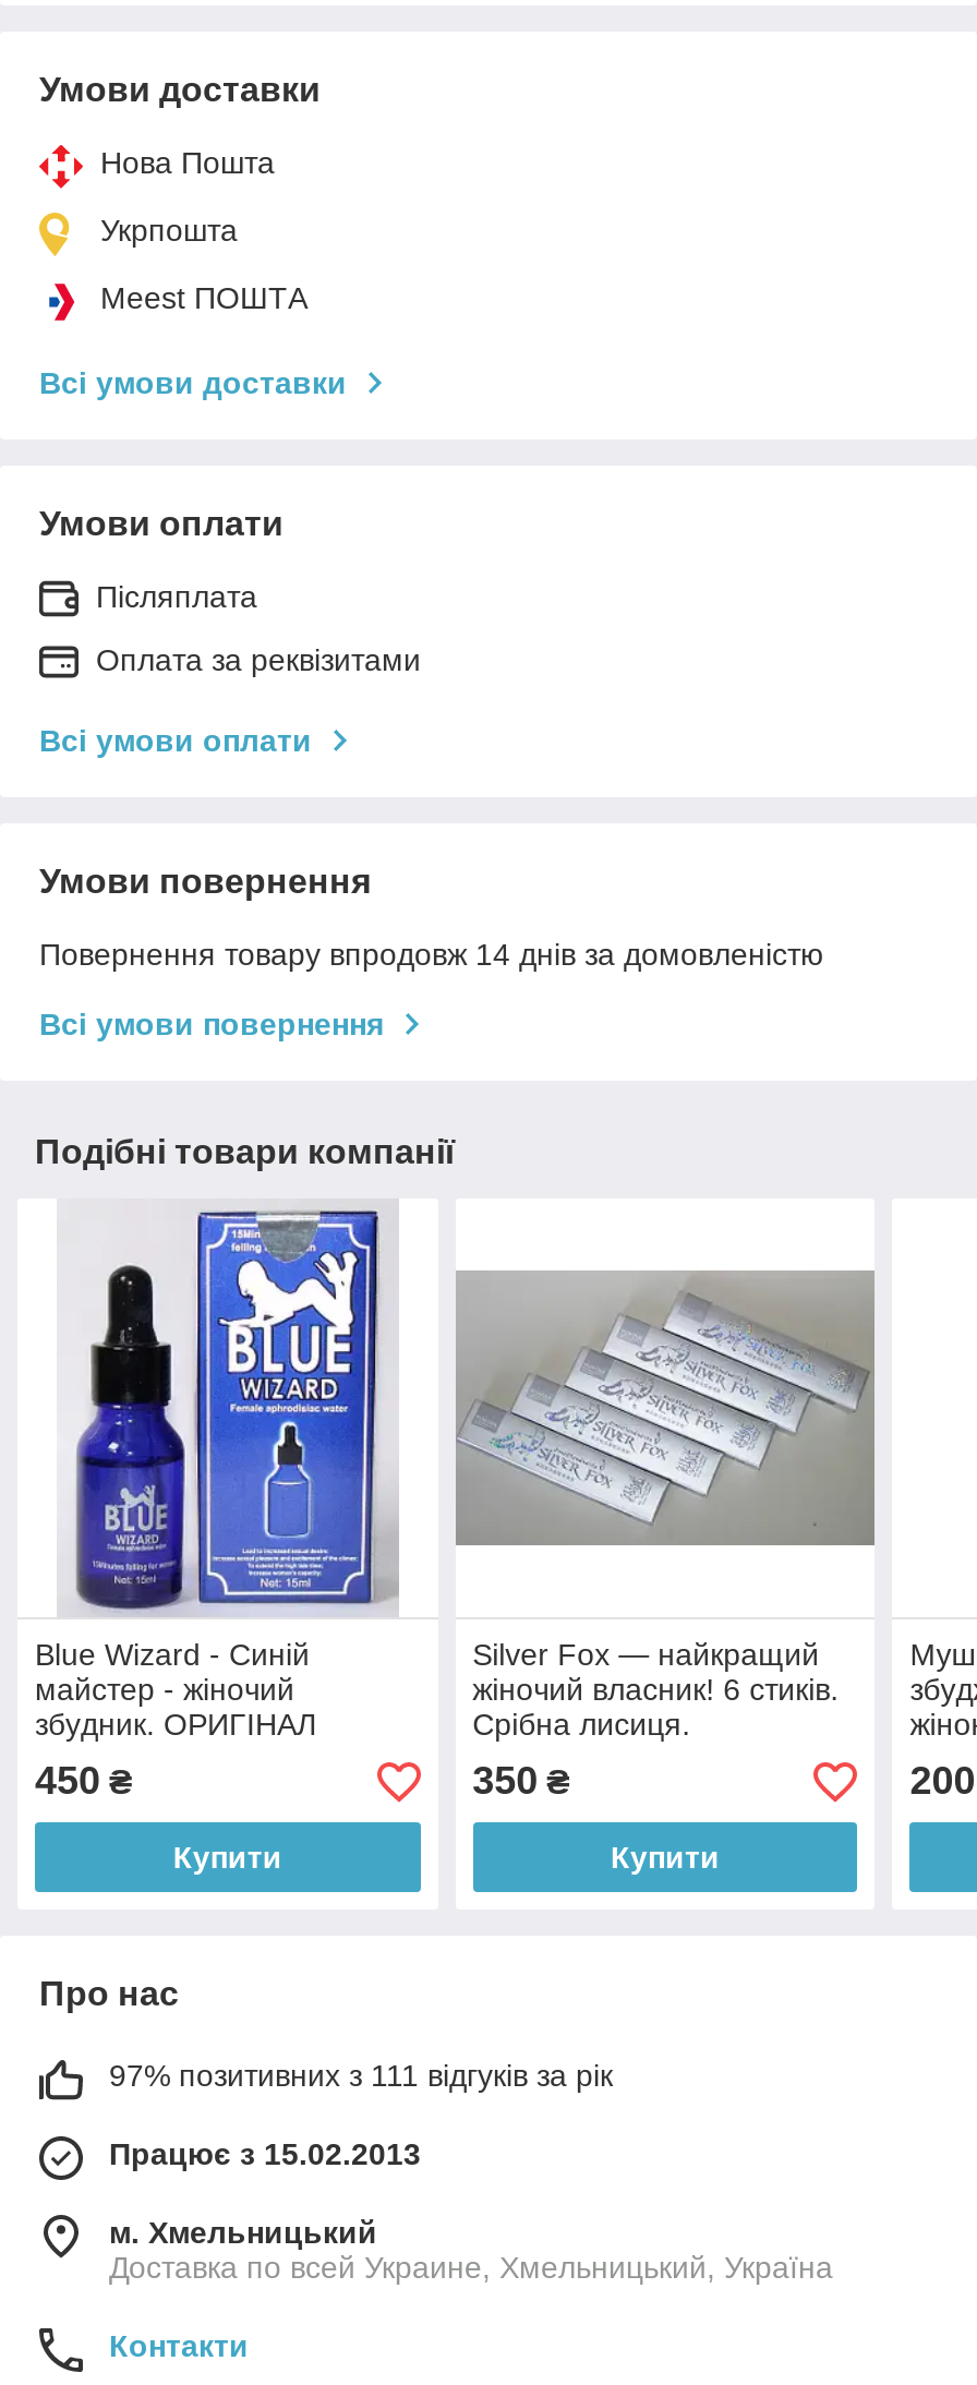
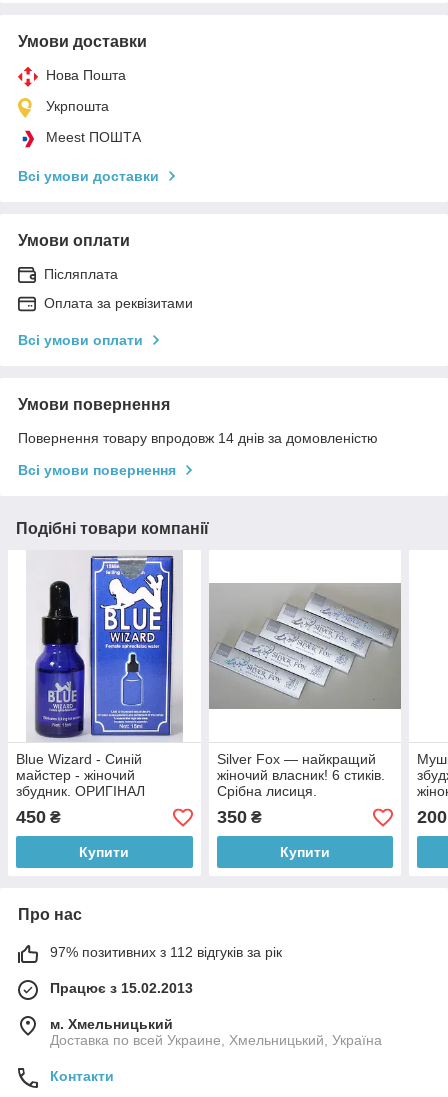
[109,2059,613,2094] 97% позитивних з 111 відгуків за рік -> [50,944,282,960] 97% позитивних з 112 відгуків за рік

